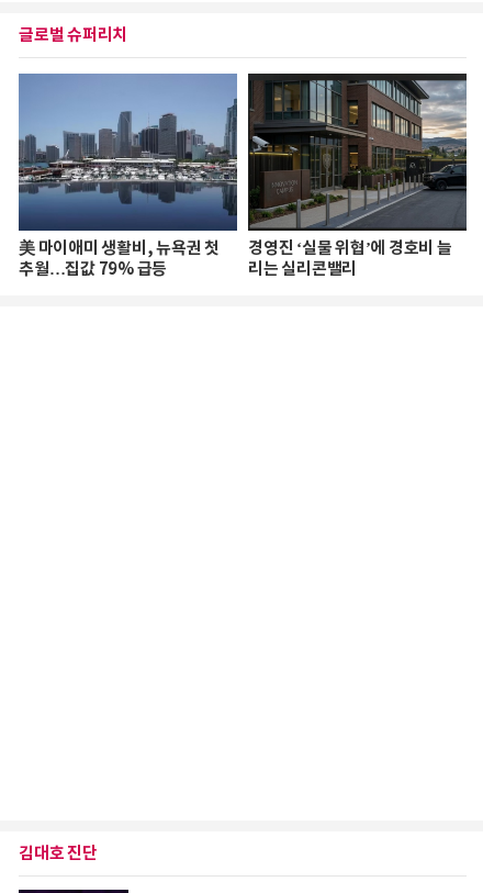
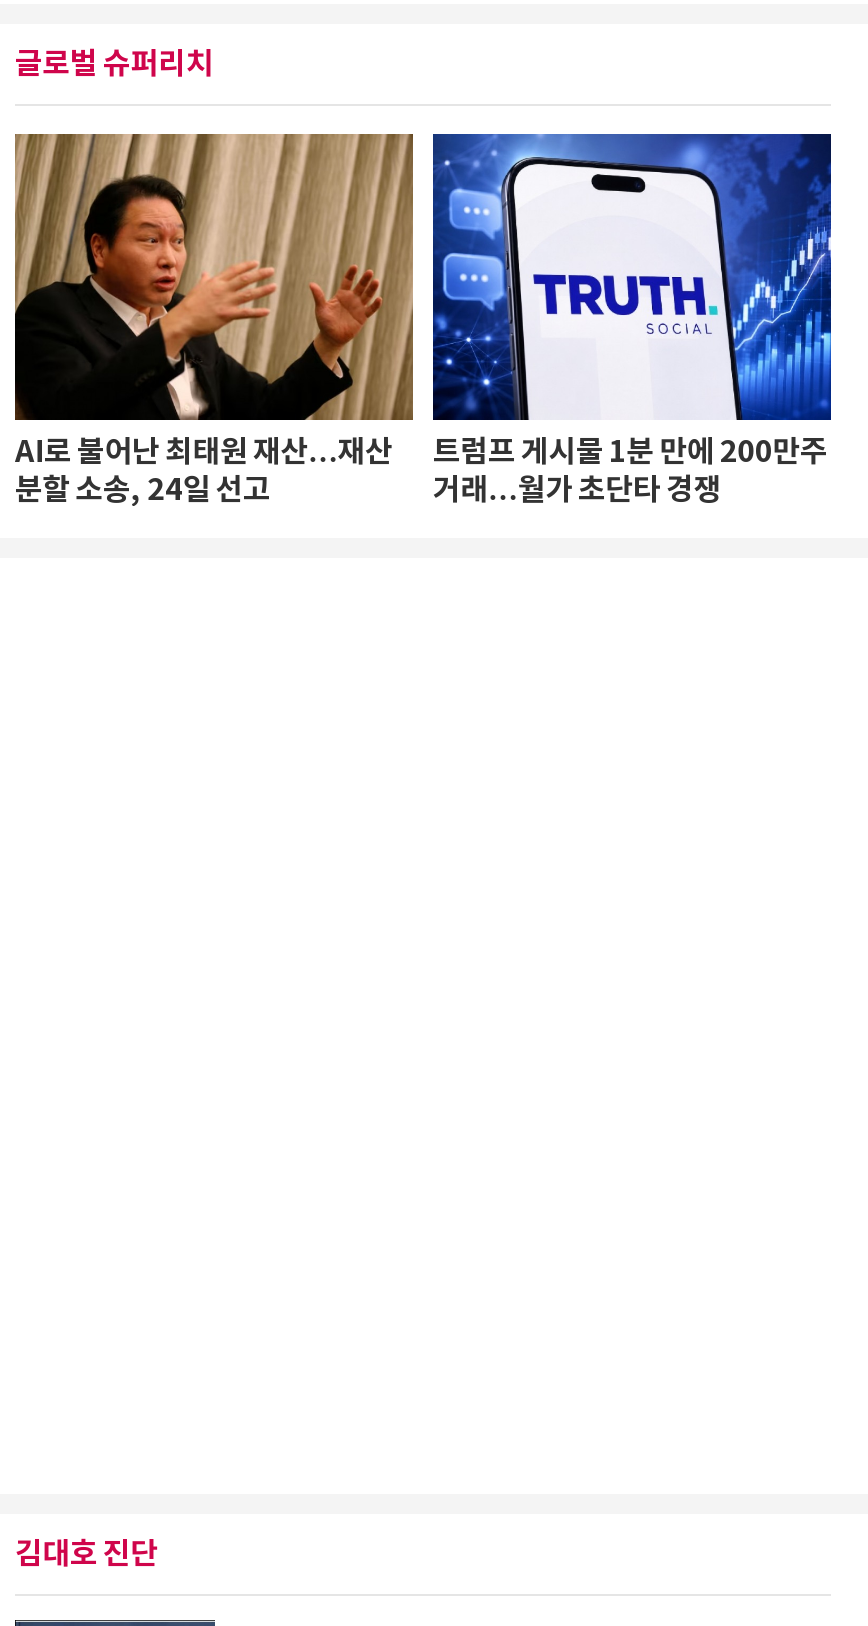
[18,72,238,279] [image] | 美 마이애미 생활비, 뉴욕권 첫 | 추월…집값 79% 급등 -> [13,132,415,509] [image] | AI로 불어난 최태원 재산…재산 | 분할 소송, 24일 선고
[247,72,468,279] [image] | 경영진 ‘실물 위협’에 경호비 늘 | 리는 실리콘밸리 -> [431,132,833,509] [image] | 트럼프 게시물 1분 만에 200만주 | 거래…월가 초단타 경쟁

